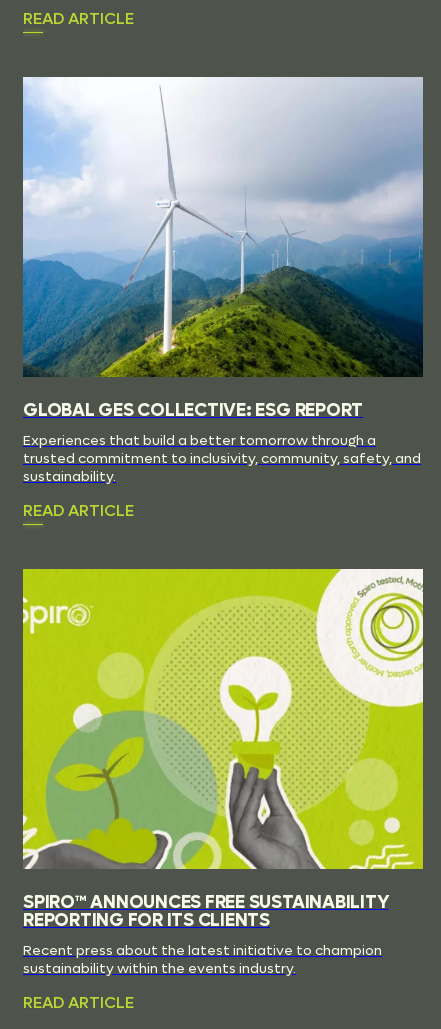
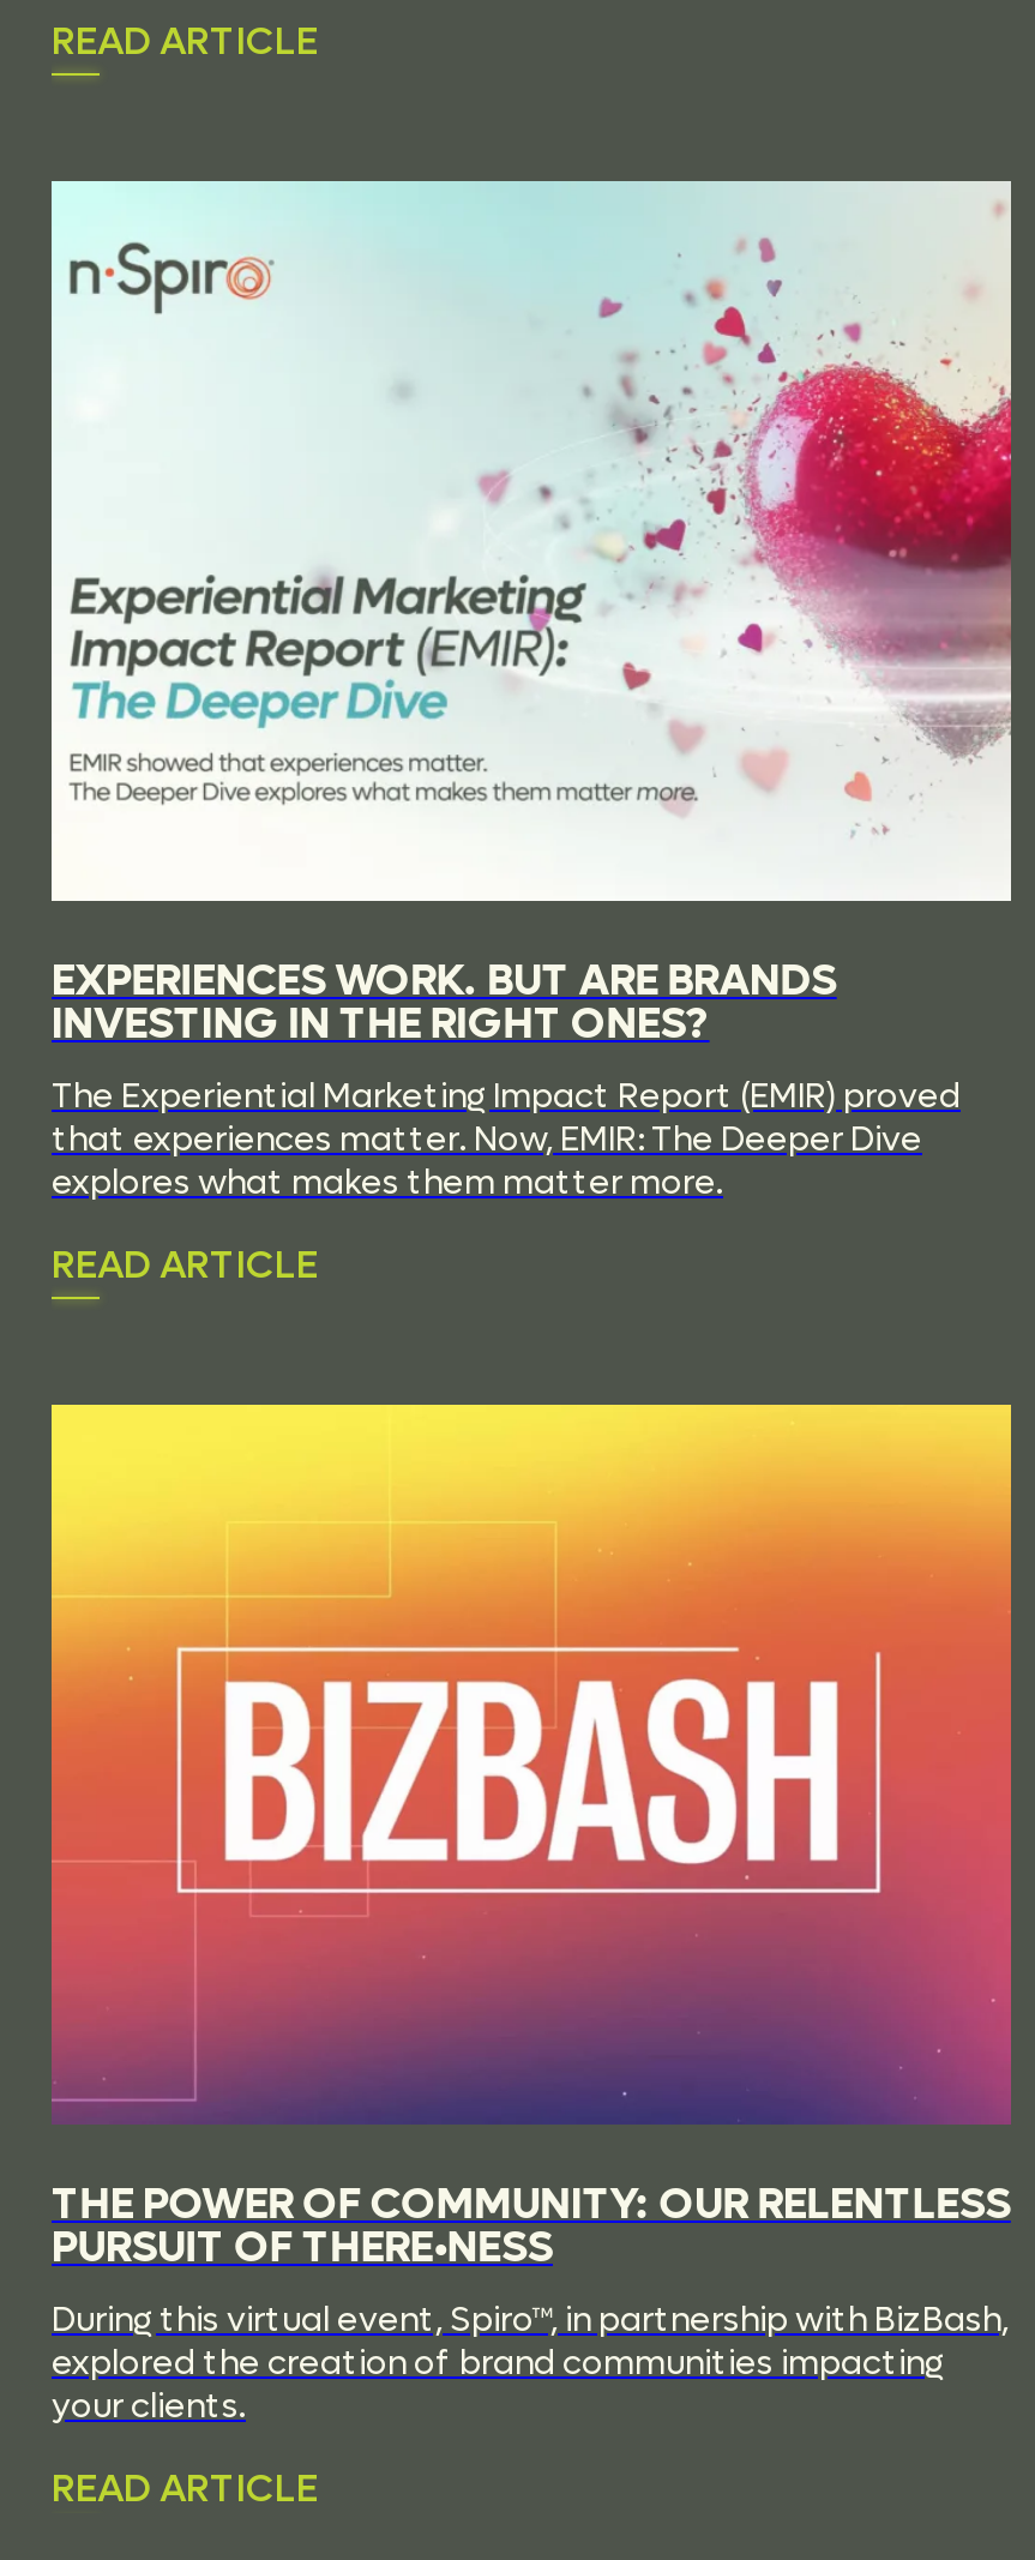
[22,77,424,421] [image] | GLOBAL GES COLLECTIVE: ESG REPORT -> [49,181,1013,1050] [image] | EXPERIENCES WORK. BUT ARE BRANDS | INVESTING IN THE RIGHT ONES?
[23,432,421,484] Experiences that build a better tomorrow through a | trusted commitment to inclusivity, community, safety, and | sustainability. -> [52,1076,961,1201] The Experiential Marketing Impact Report (EMIR) proved | that experiences matter. Now, EMIR: The Deeper Dive | explores what makes them matter more.
[22,568,424,931] [image] | SPIRO™ ANNOUNCES FREE SUSTAINABILITY | REPORTING FOR ITS CLIENTS -> [49,1402,1013,2274] [image] | THE POWER OF COMMUNITY: OUR RELENTLESS | PURSUIT OF THERE•NESS
[23,942,382,976] Recent press about the latest initiative to champion | sustainability within the events industry. -> [52,2300,1009,2425] During this virtual event, Spiro™, in partnership with BizBash, | explored the creation of brand communities impacting | your clients.

